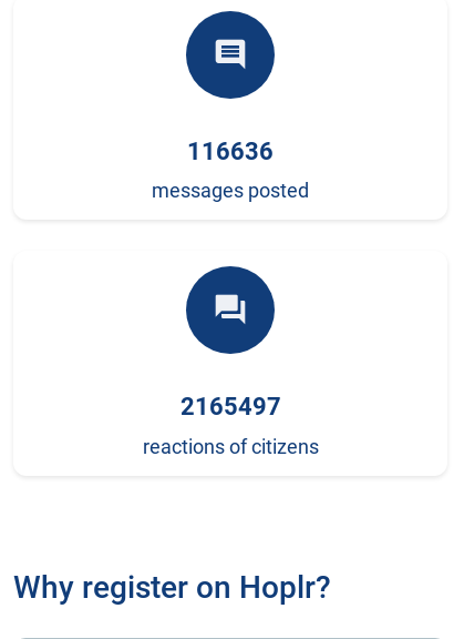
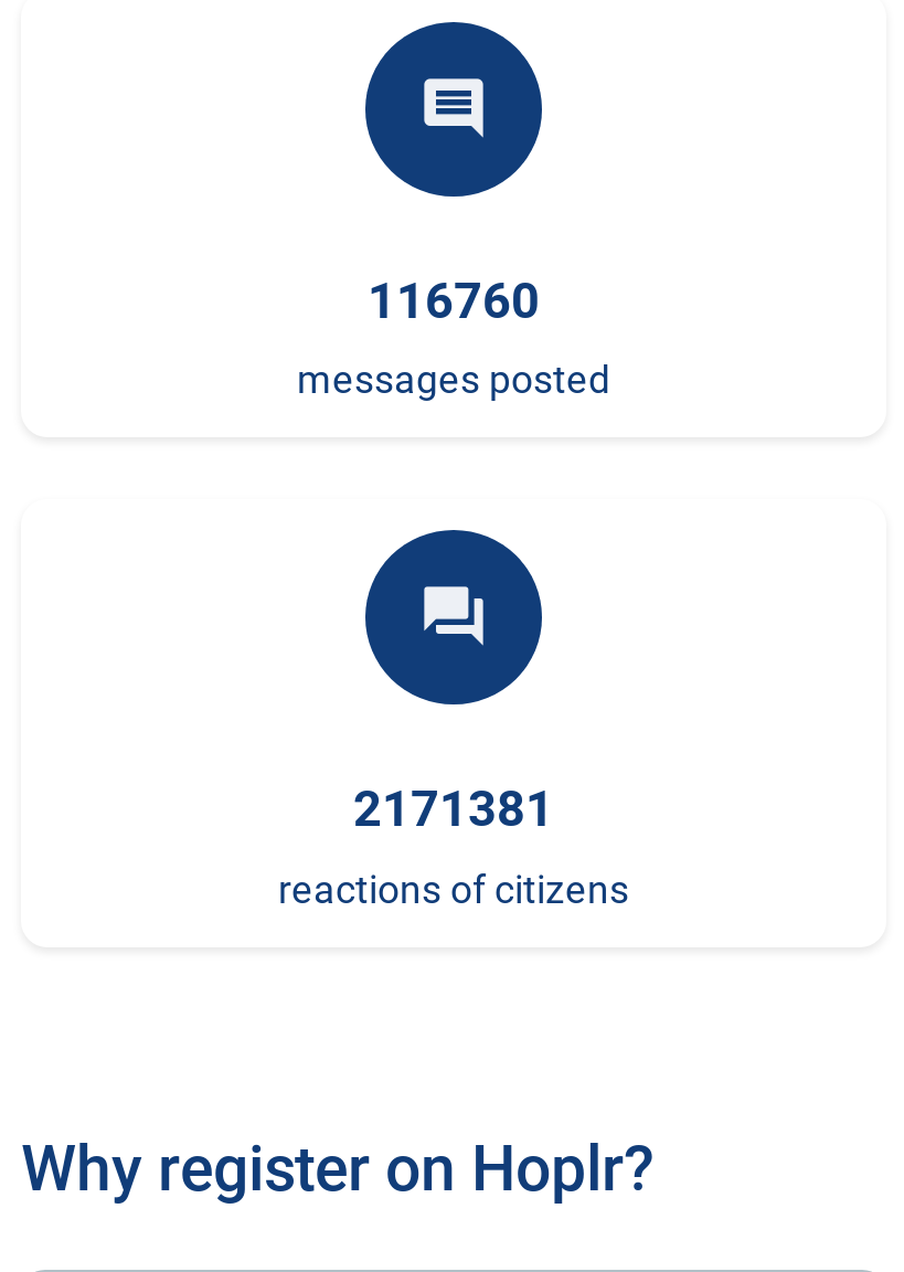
[187,136,274,165] 116636 -> [368,271,540,328] 116760
[180,392,281,421] 2165497 -> [353,780,554,838] 2171381

